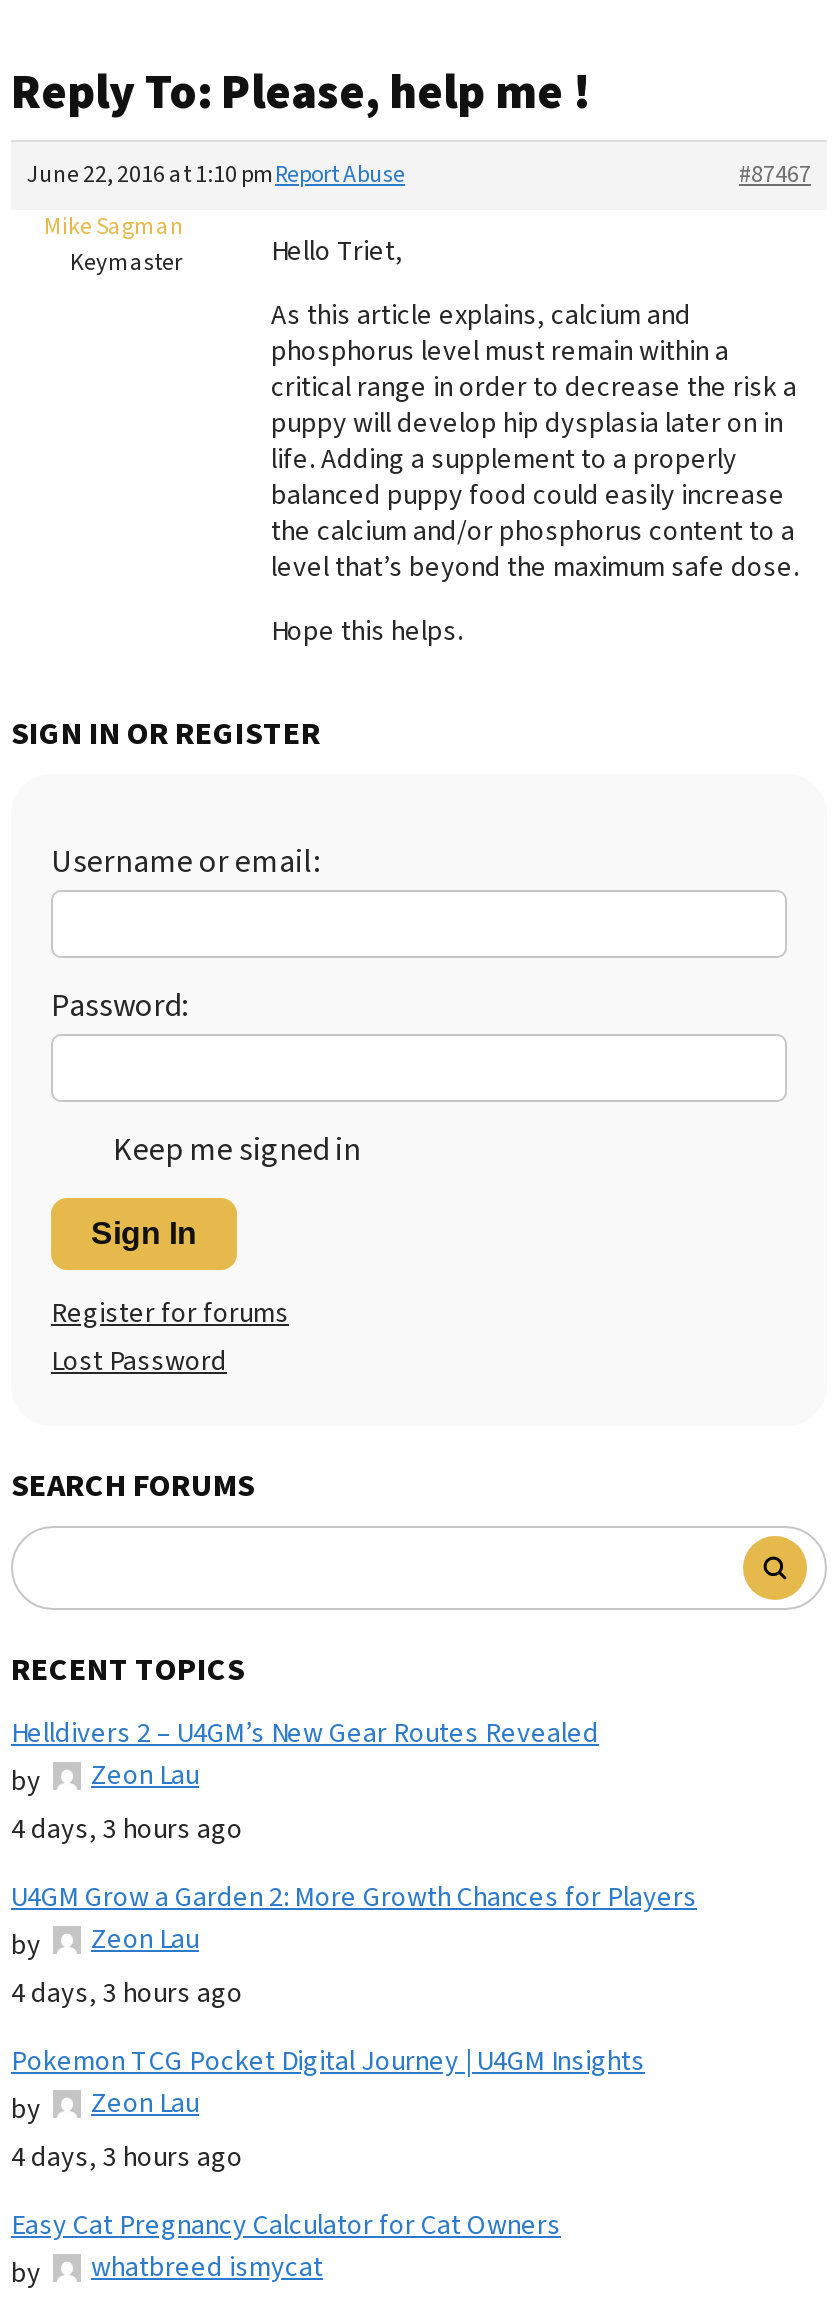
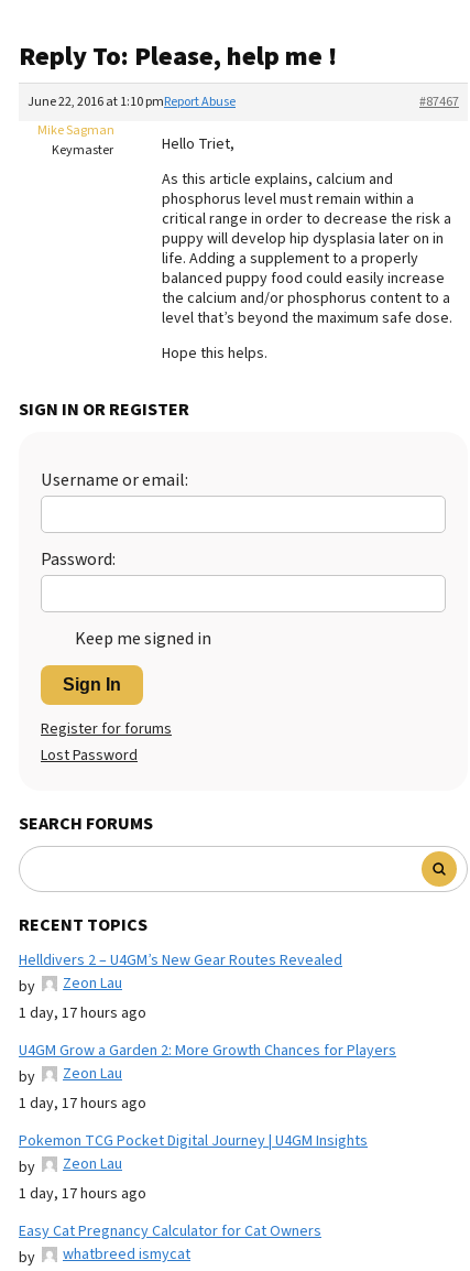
[11,1809,243,1849] 4 days, 3 hours ago -> [19,1002,146,1024] 1 day, 17 hours ago
[11,1973,243,2013] 4 days, 3 hours ago -> [19,1092,146,1114] 1 day, 17 hours ago
[11,2137,243,2177] 4 days, 3 hours ago -> [19,1183,146,1205] 1 day, 17 hours ago

